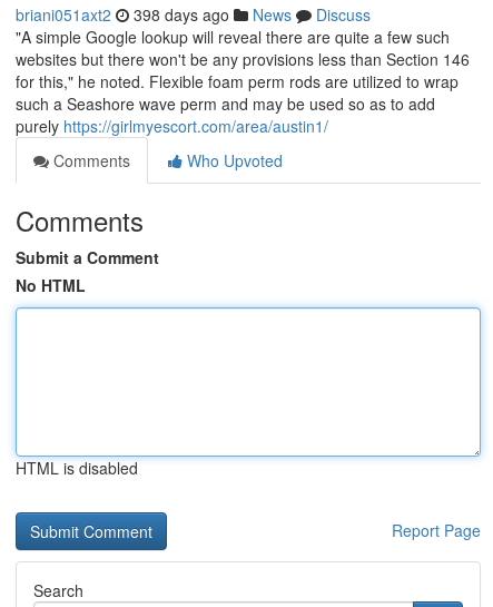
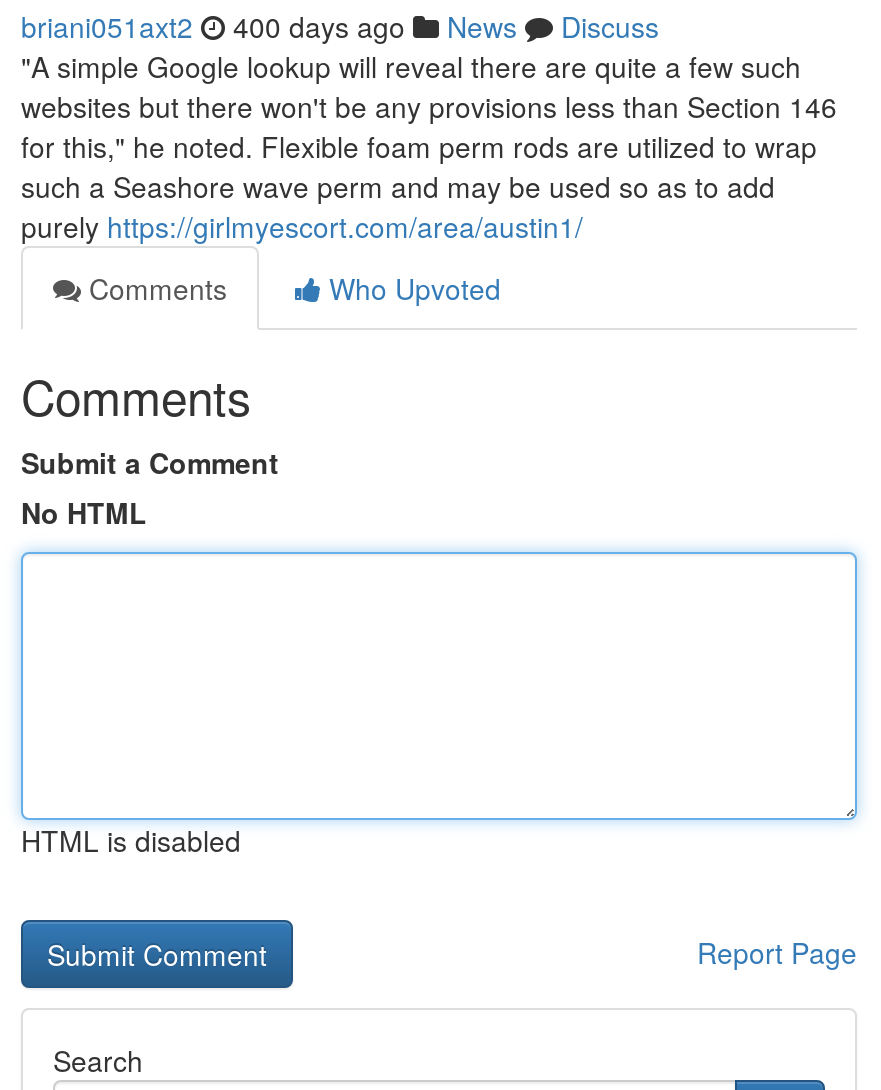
[16,3,371,26] briani051axt2 398 days ago News Discuss -> [21,6,659,46] briani051axt2 400 days ago News Discuss

